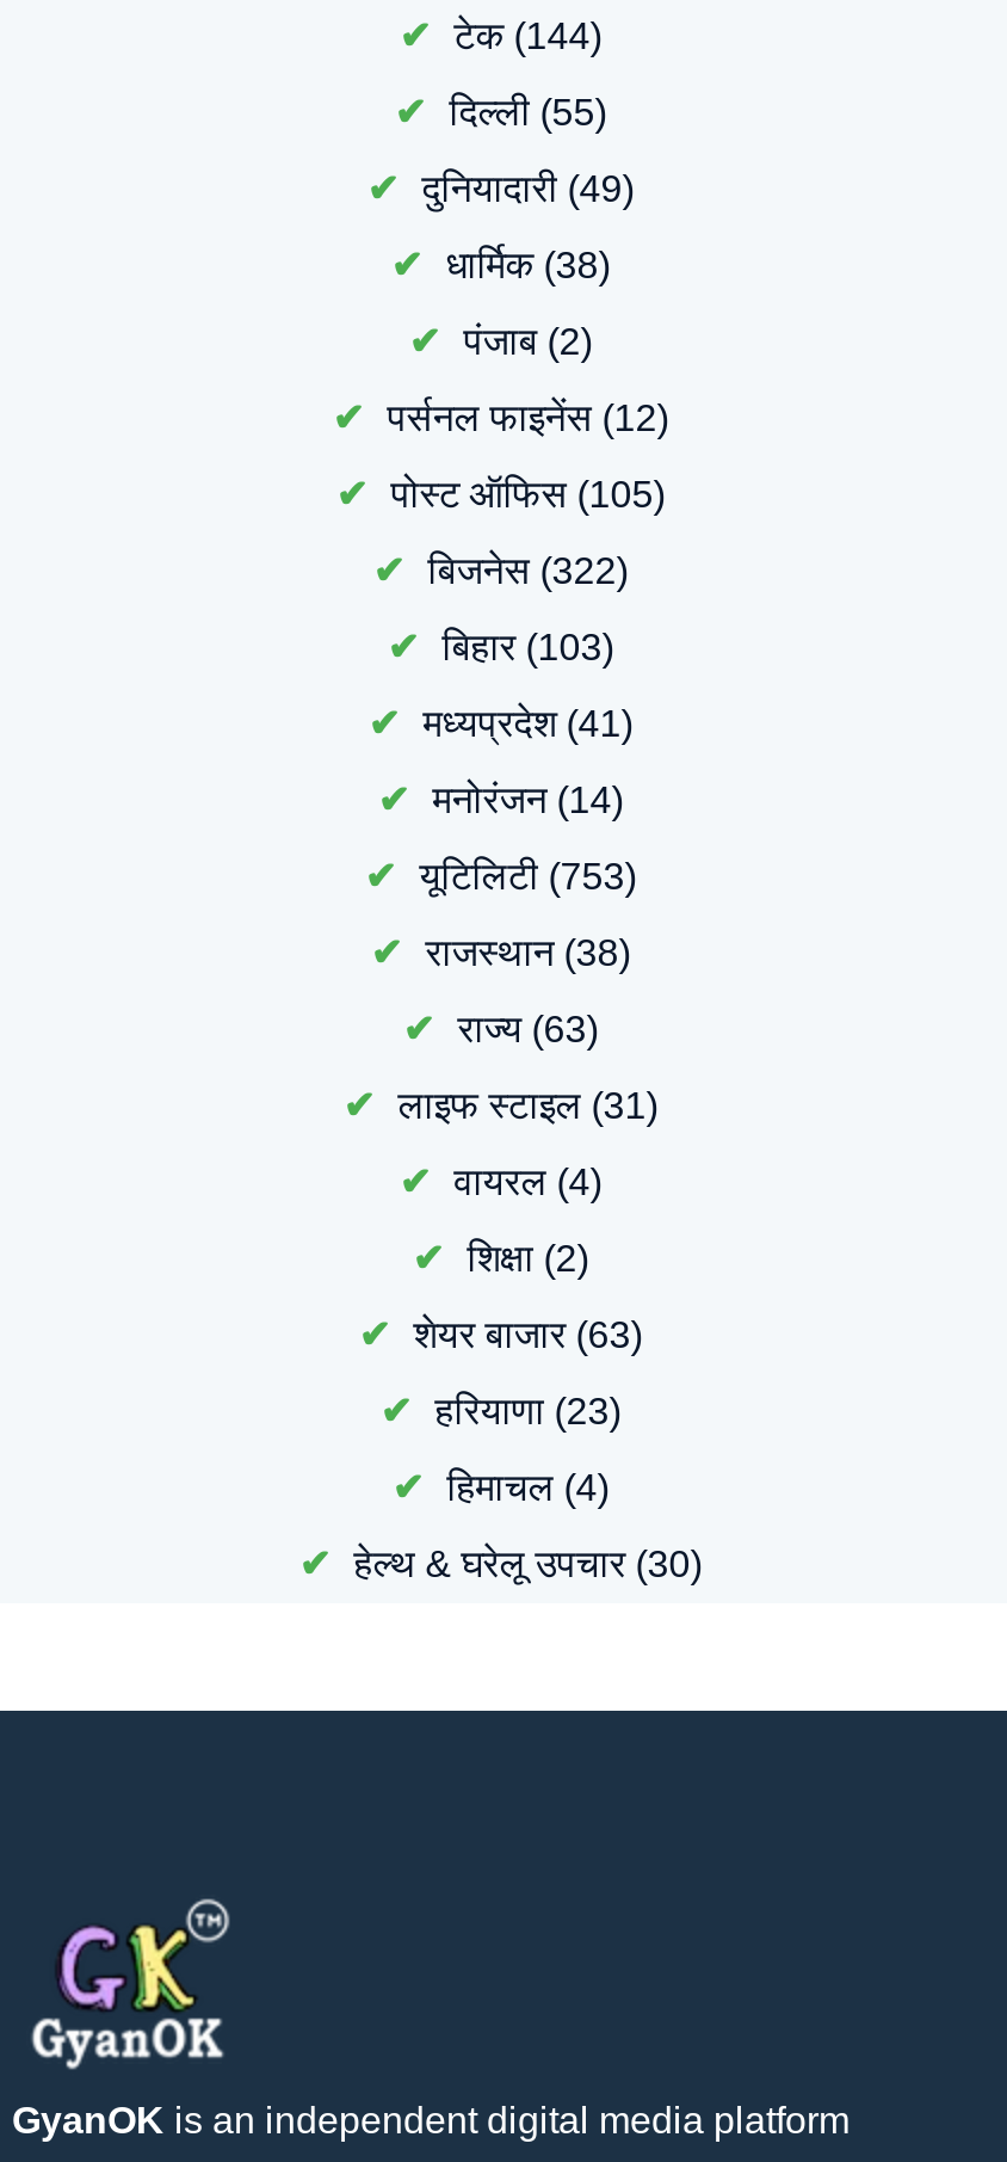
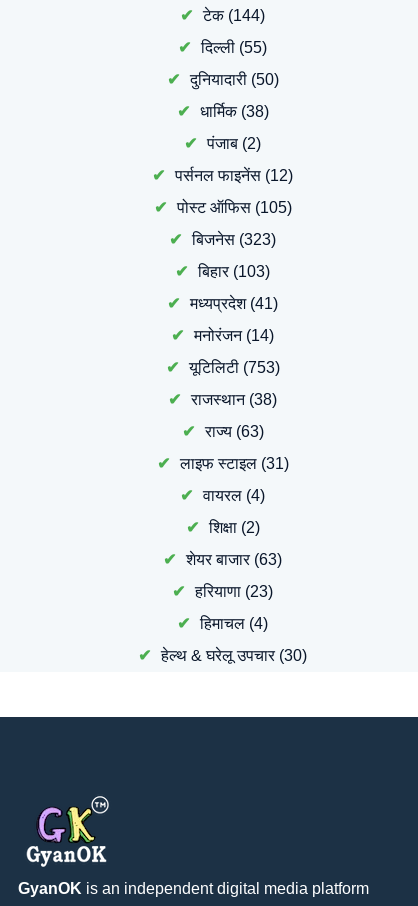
[422,170,634,210] दुनियादारी (49) -> [190,71,279,88] दुनियादारी (50)
[428,552,628,592] बिजनेस (322) -> [192,231,276,248] बिजनेस (323)

